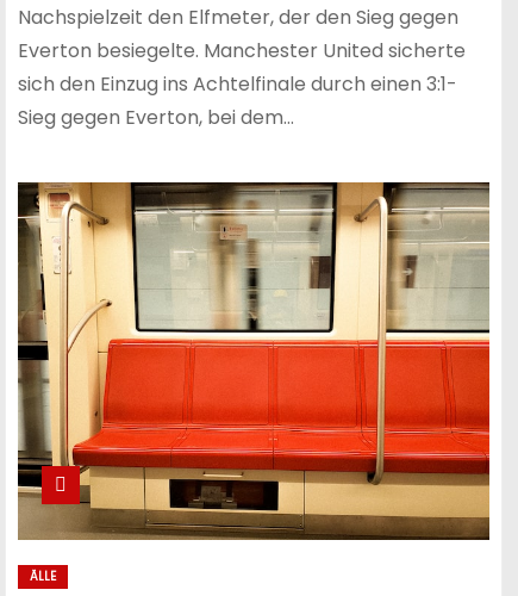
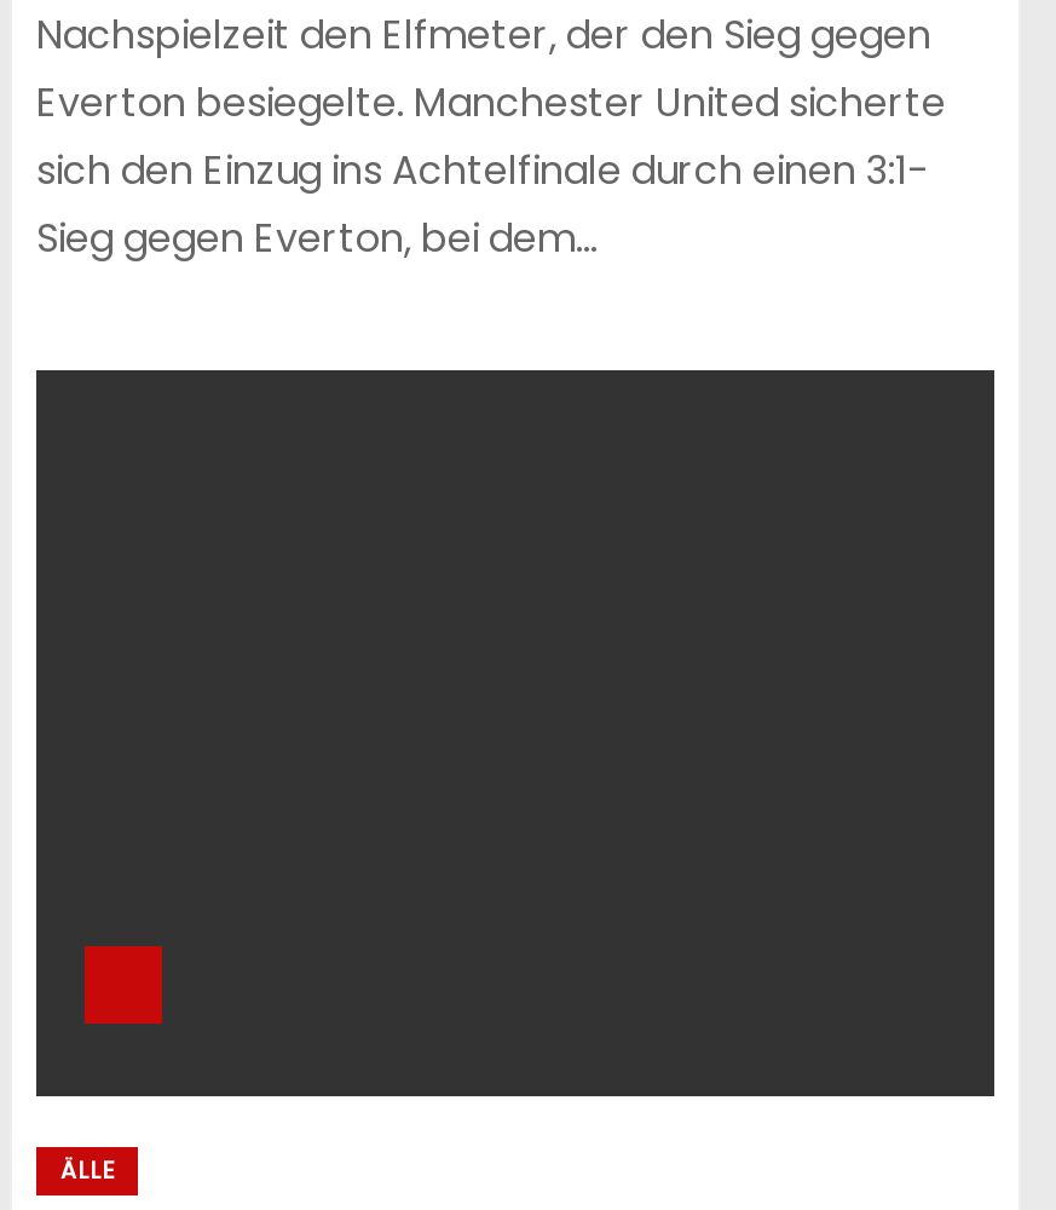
[17,181,491,541] [image] -> none

